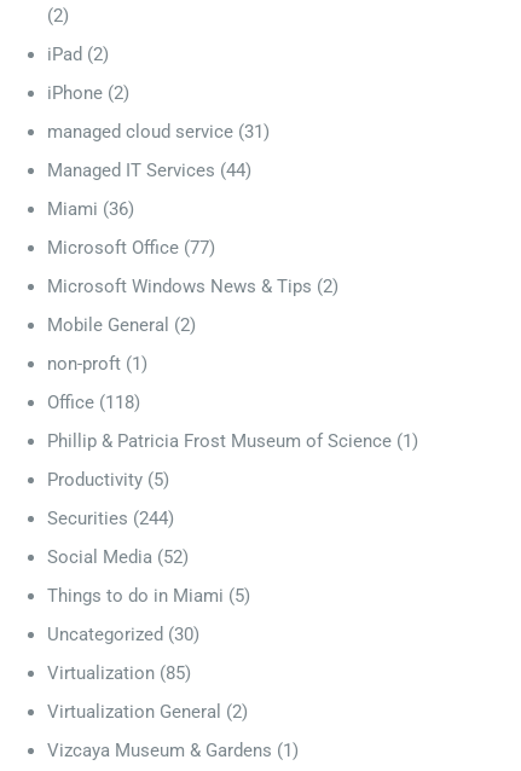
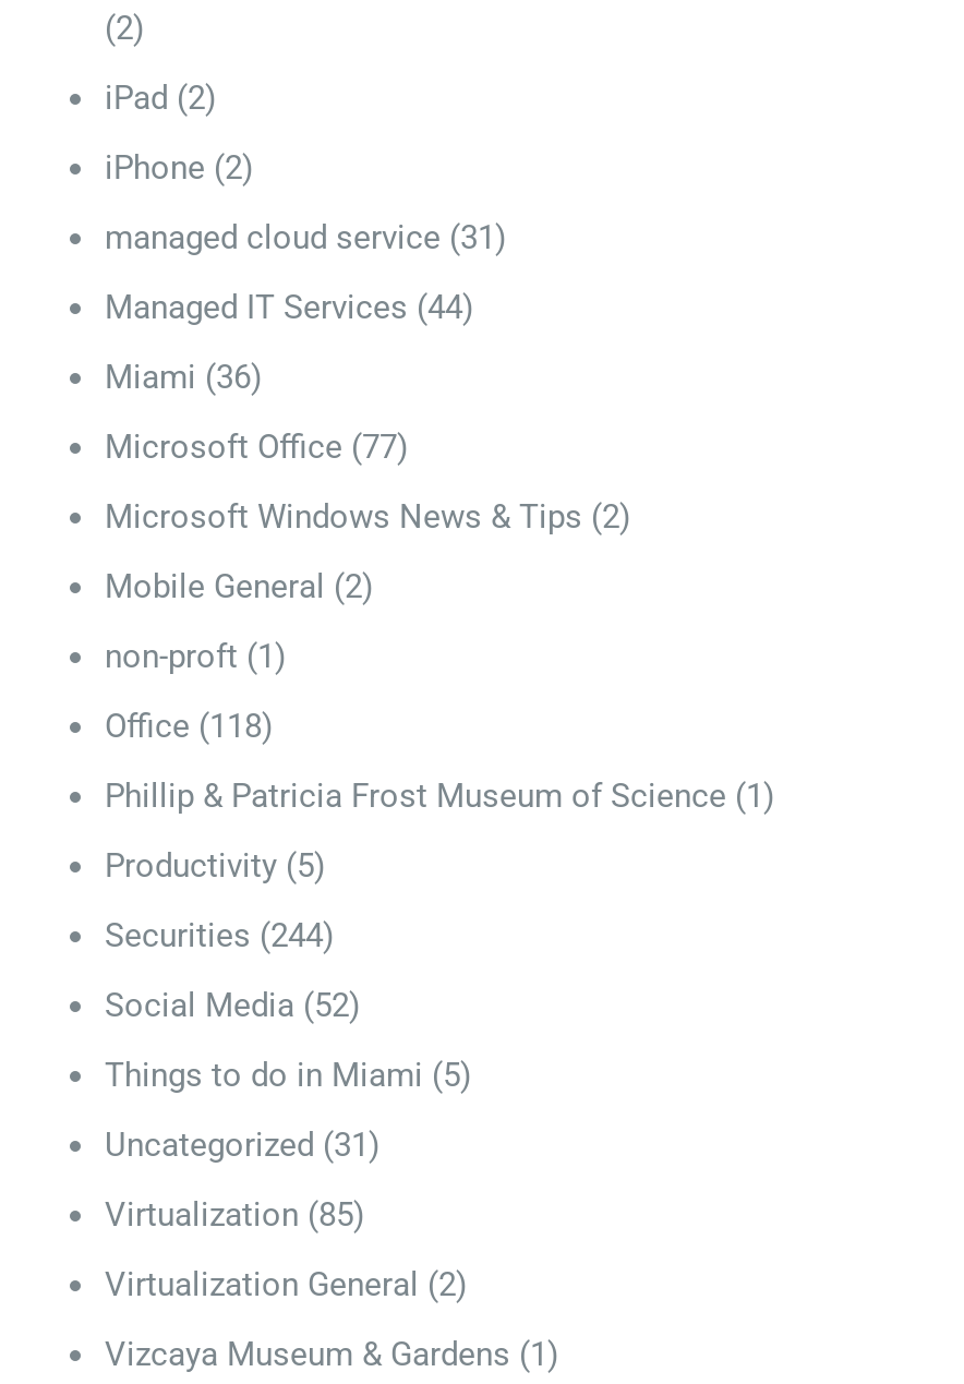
[47,624,199,645] Uncategorized (30) -> [105,1126,379,1165] Uncategorized (31)

